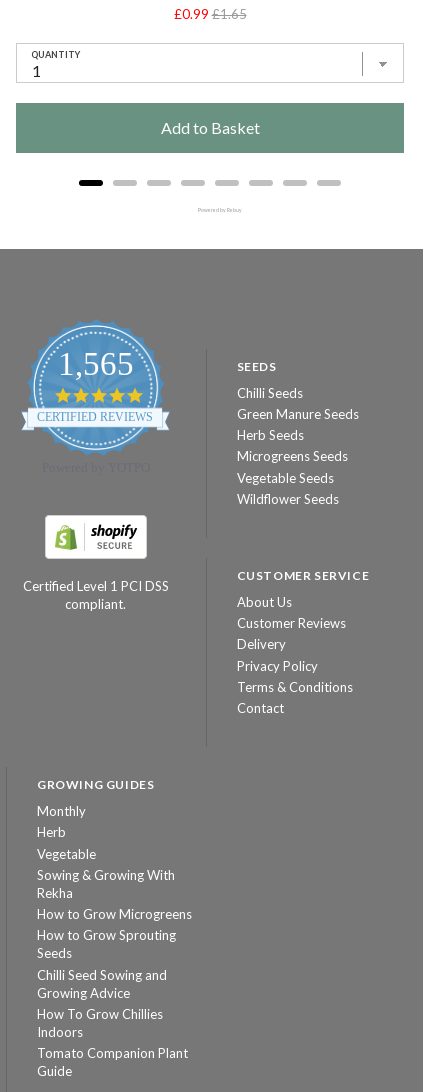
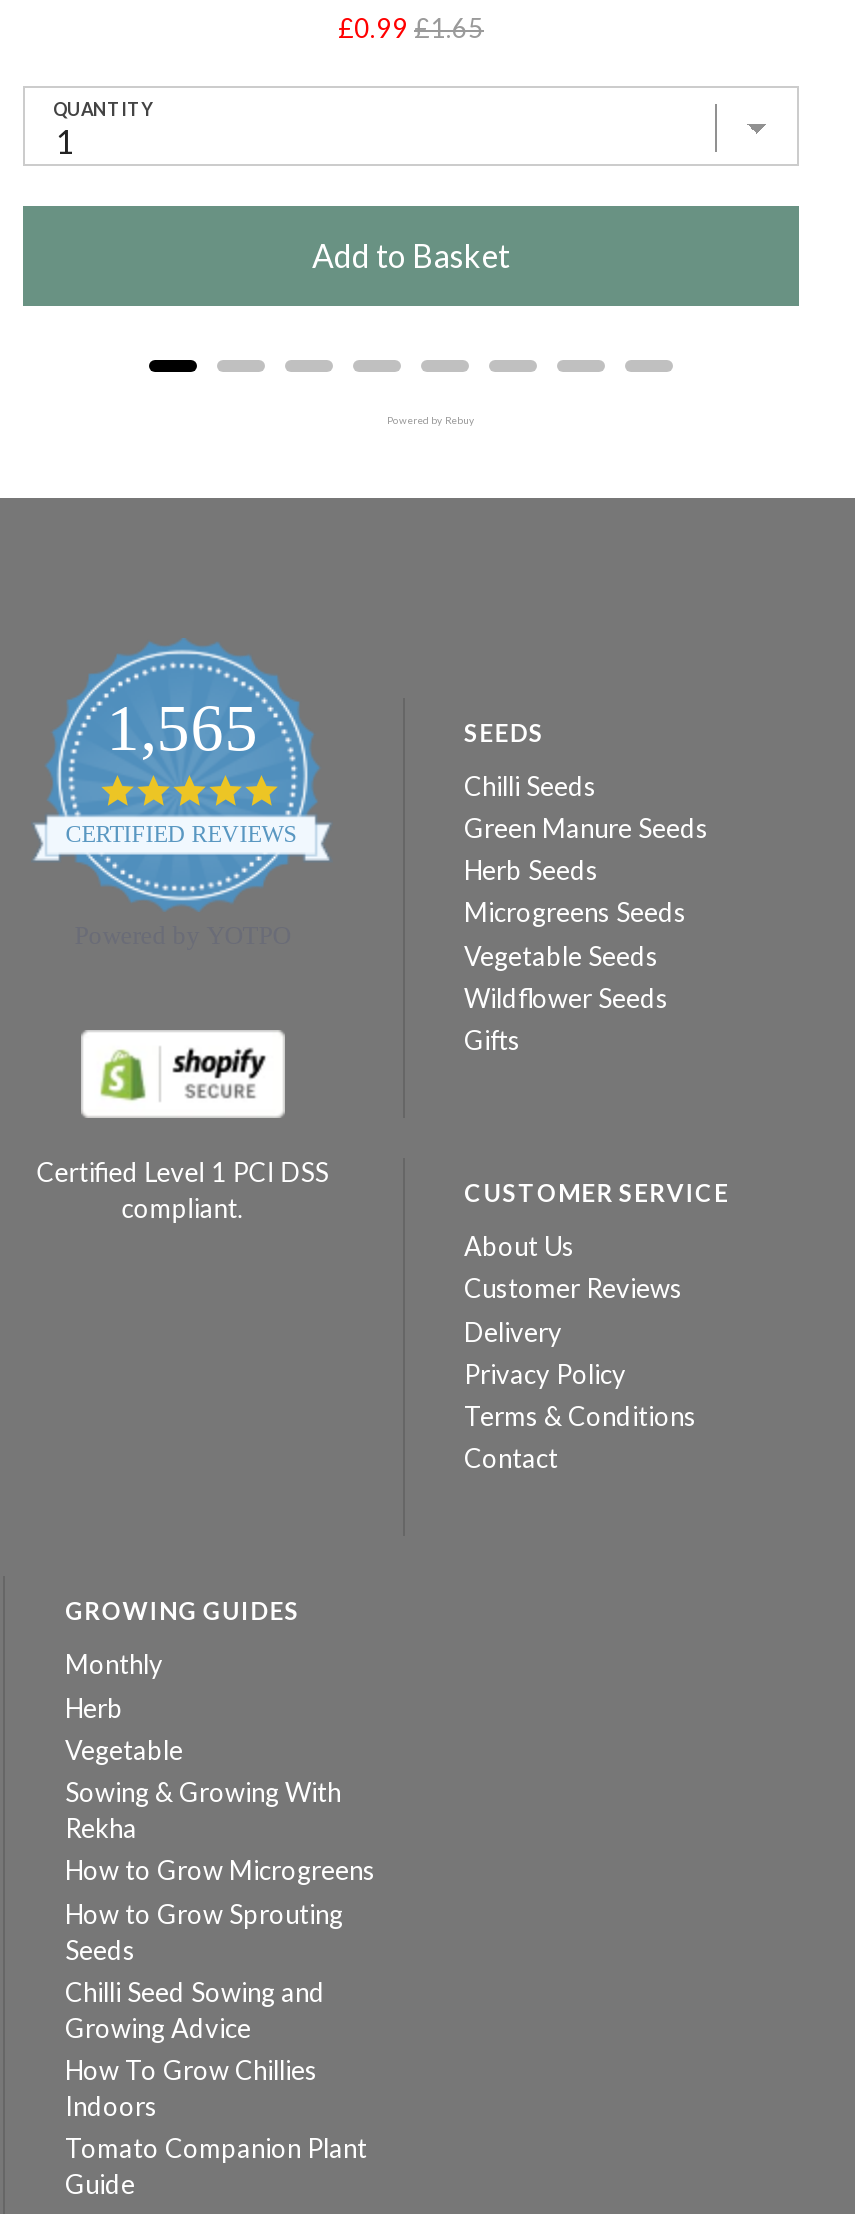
none -> [464,1024,520,1056] Gifts

